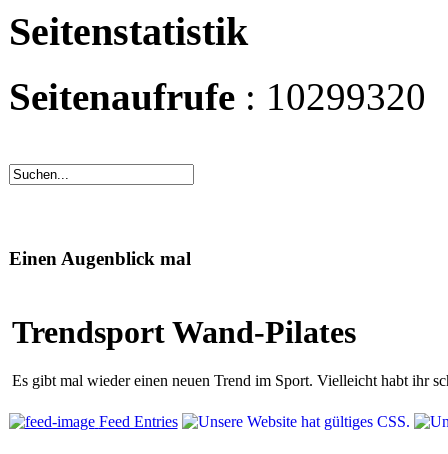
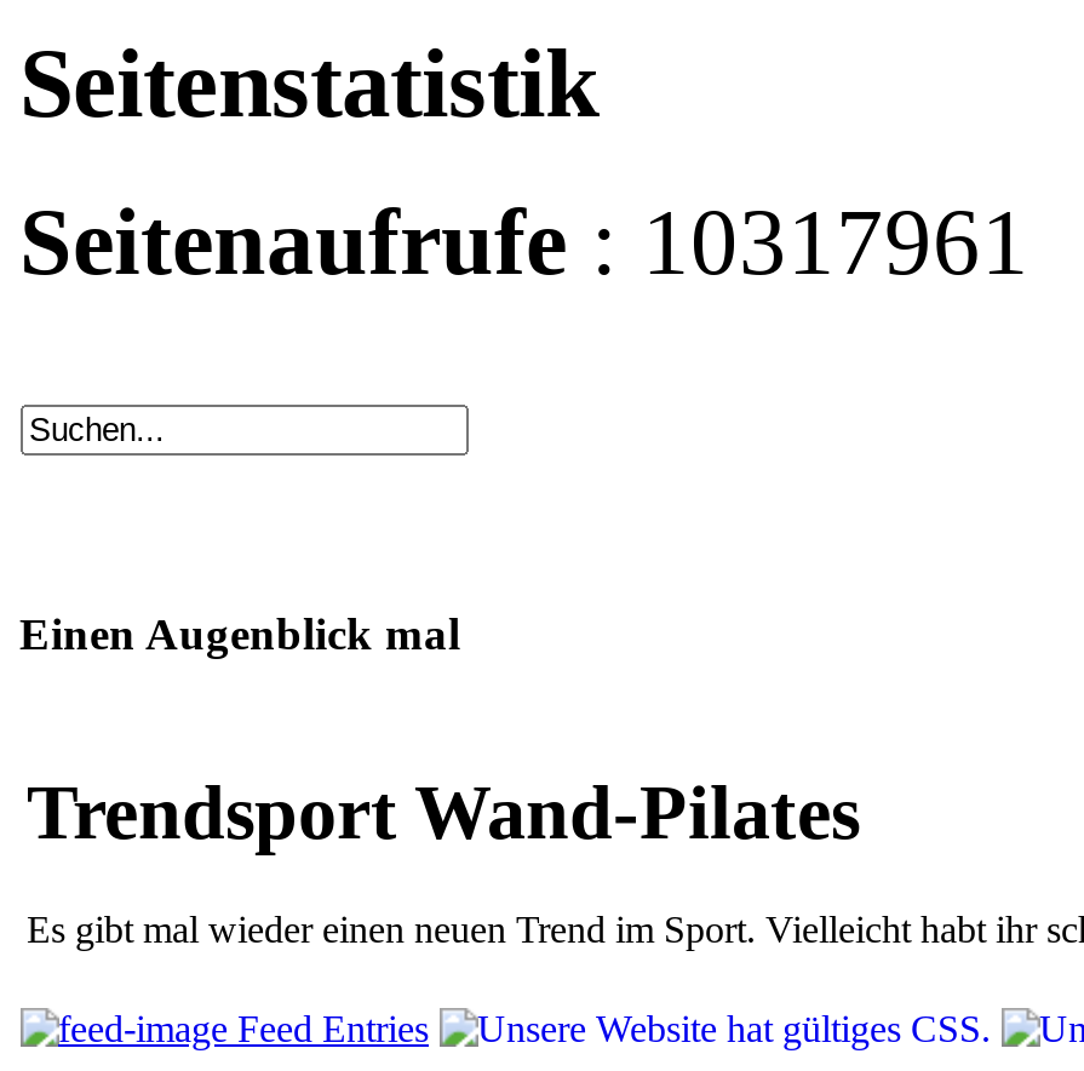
[8,75,425,118] Seitenaufrufe: 10299320 -> [19,188,1029,292] Seitenaufrufe: 10317961

